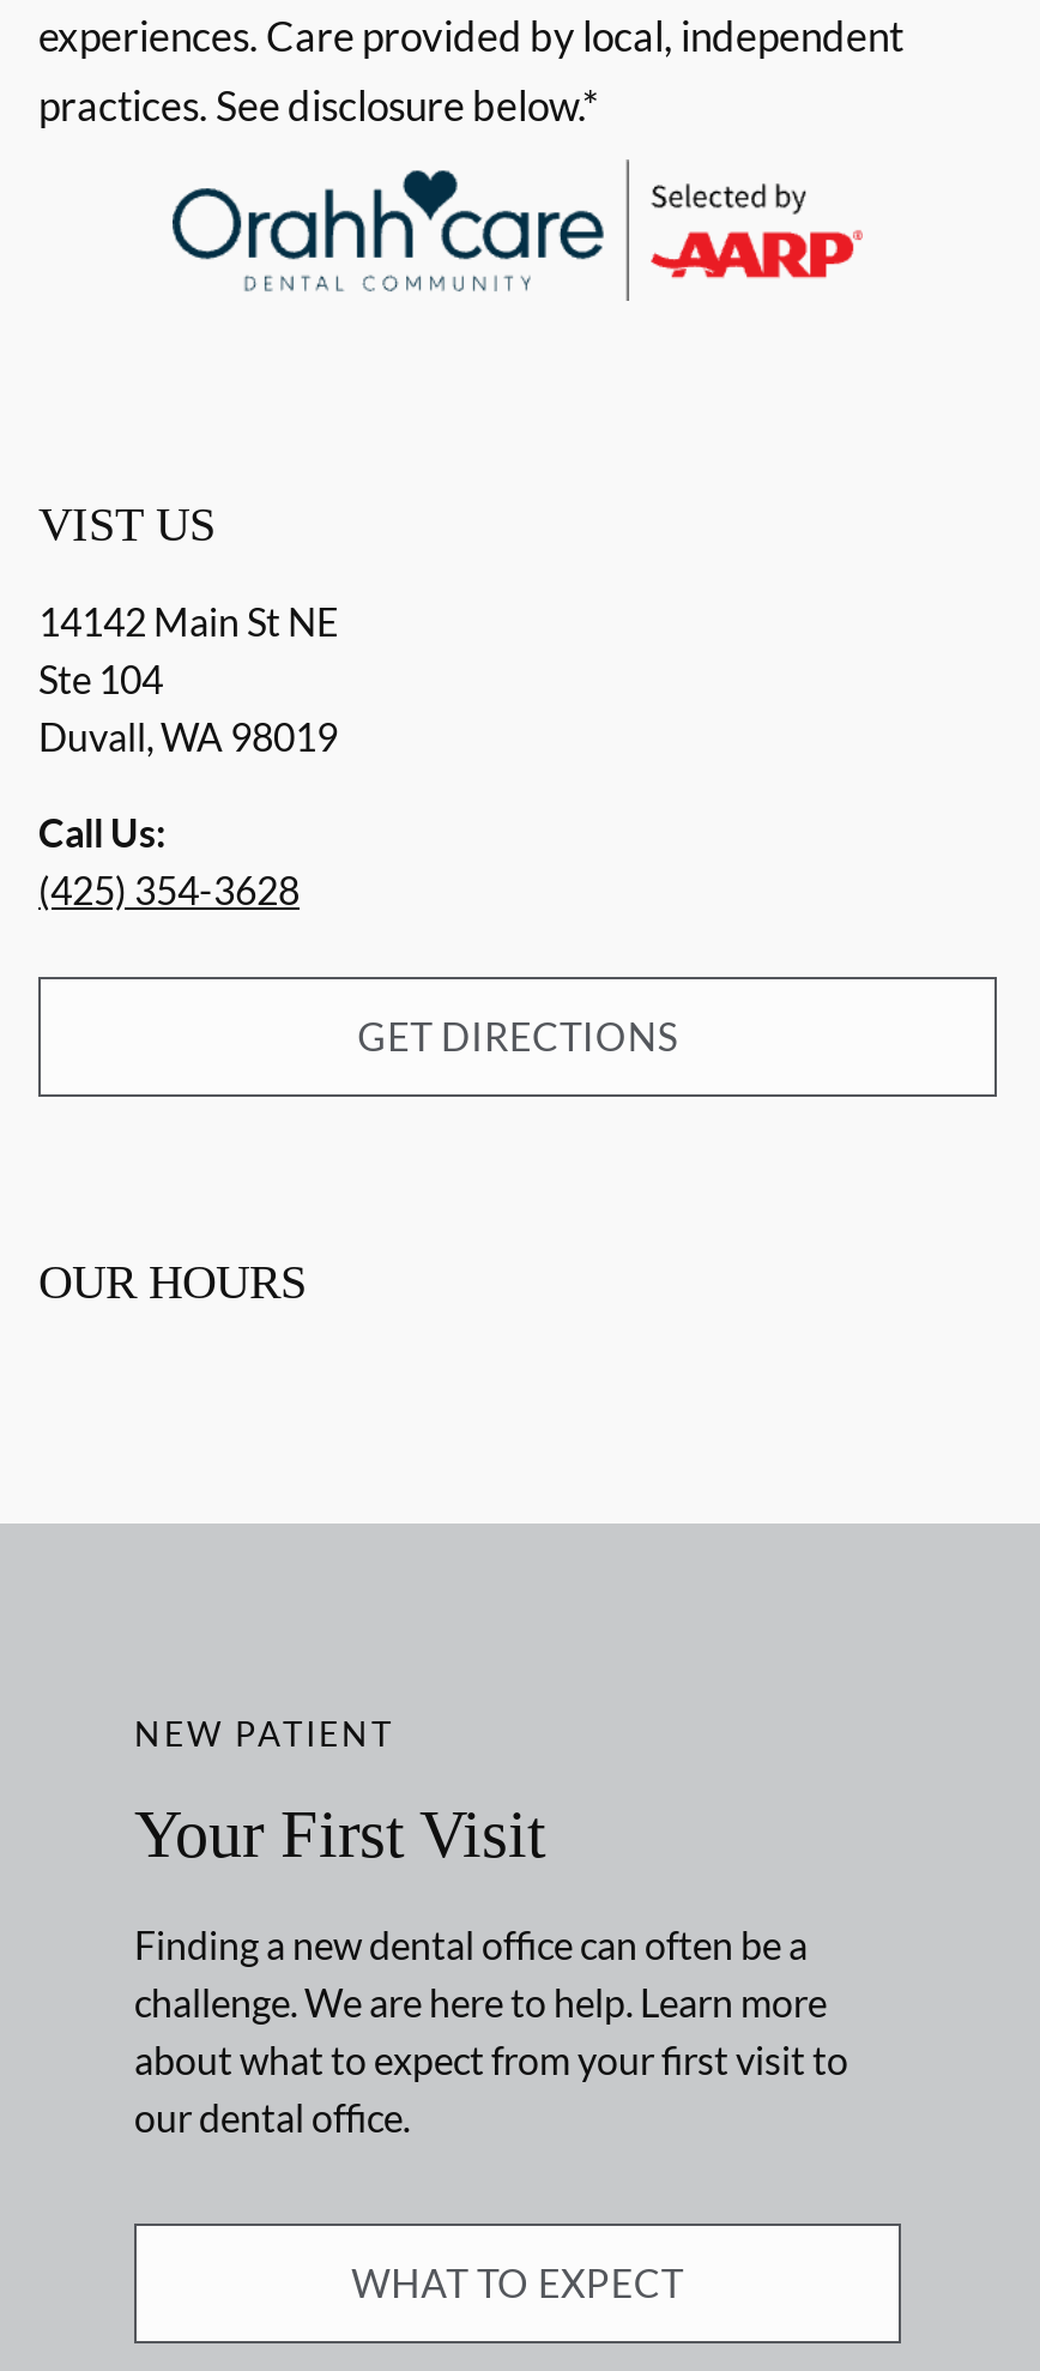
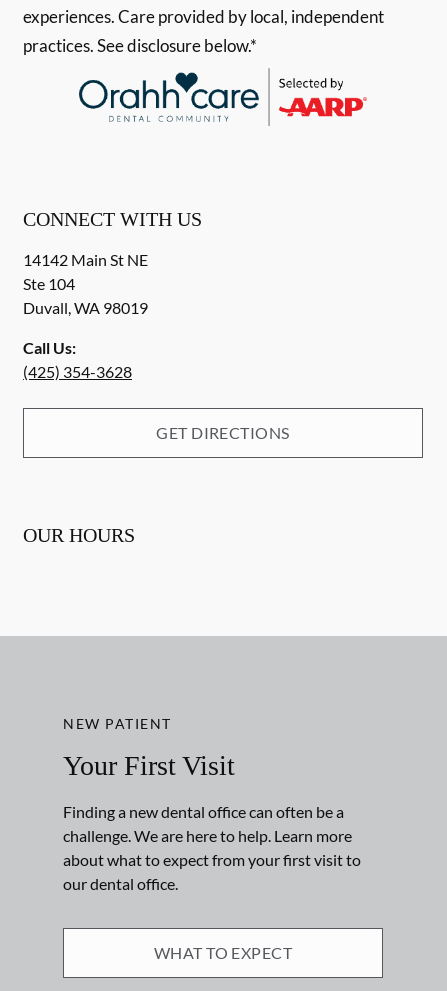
[38,497,216,550] VIST US -> [23,208,202,230] CONNECT WITH US

